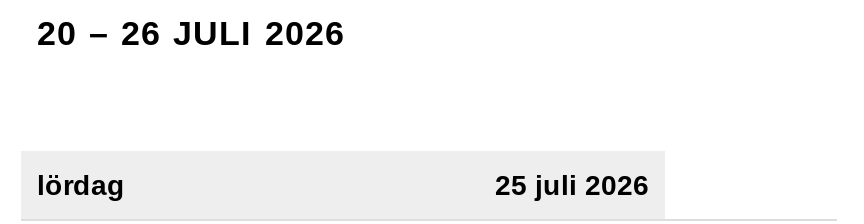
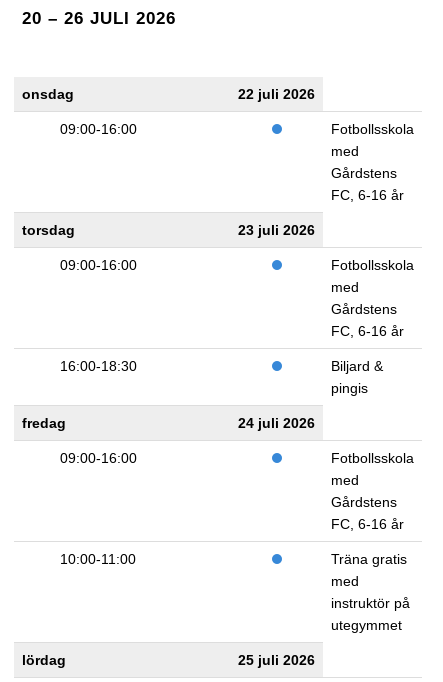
none -> [22,86,414,633] onsdag | 22 juli 2026 | 09:00-16:00 | Fotbollsskola | med | Gårdstens | FC, 6-16 år | torsdag | 23 juli 2026 | 09:00-16:00 | Fotbollsskola | med | Gårdstens | FC, 6-16 år | 16:00-18:30 | Biljard & | pingis | fredag | 24 juli 2026 | 09:00-16:00 | Fotbollsskola | med | Gårdstens | FC, 6-16 år | 10:00-11:00 | Träna gratis | med | instruktör på | utegymmet

